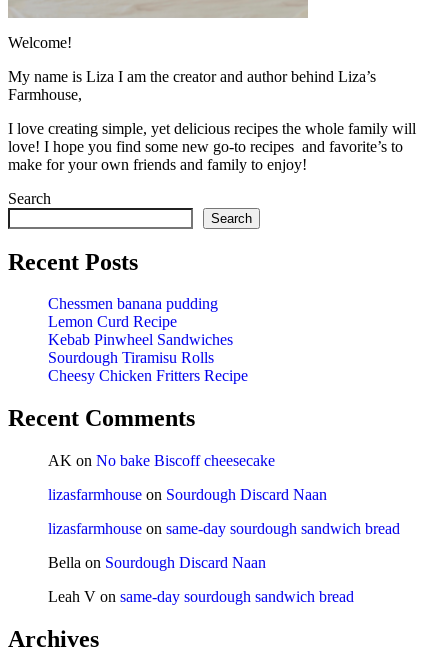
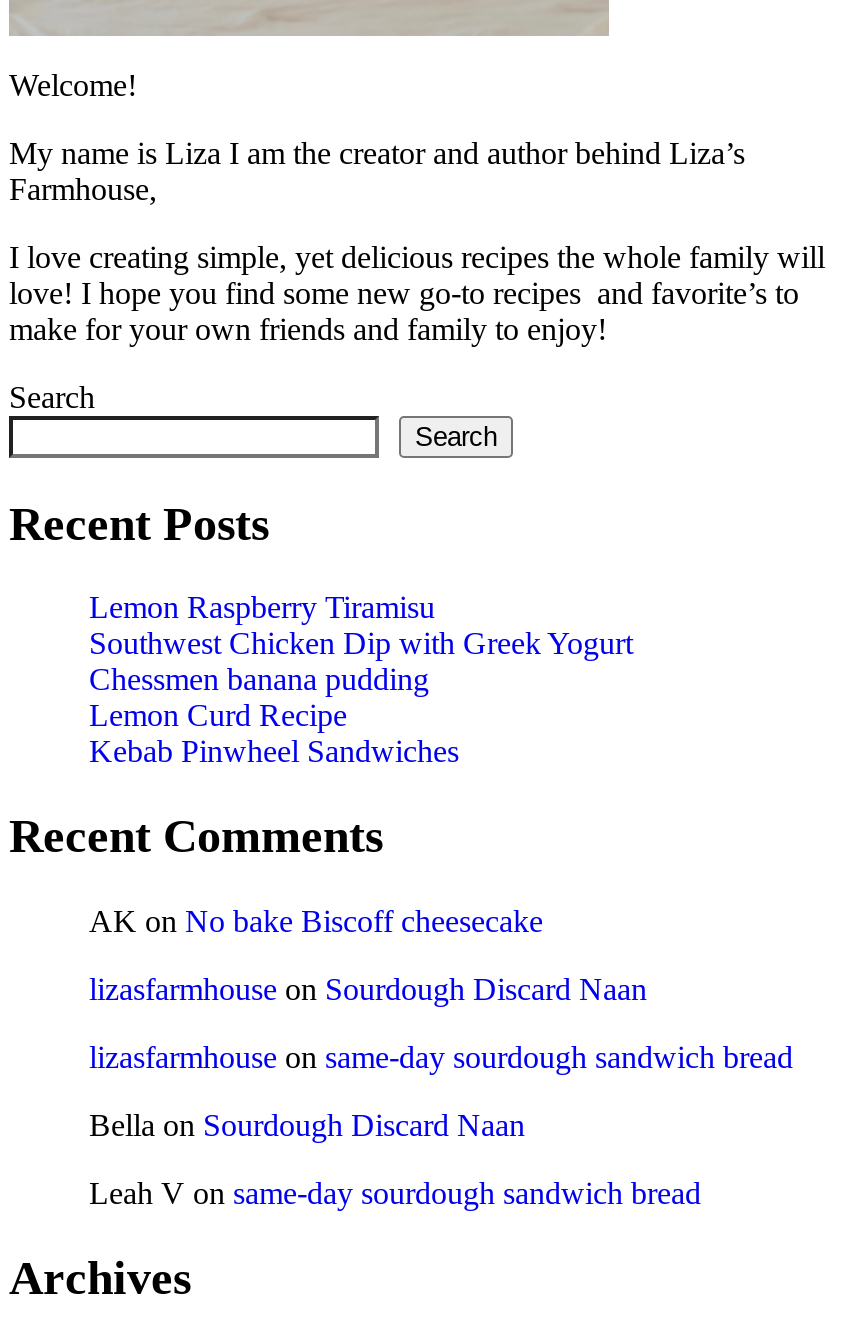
none -> [89,591,633,661] Lemon Raspberry Tiramisu | Southwest Chicken Dip with Greek Yogurt
moved [48,295,233,348] -> [89,663,459,769]: Chessmen banana pudding | Lemon Curd Recipe | Kebab Pinwheel Sandwiches
[48,349,248,384] Sourdough Tiramisu Rolls | Cheesy Chicken Fritters Recipe -> none

